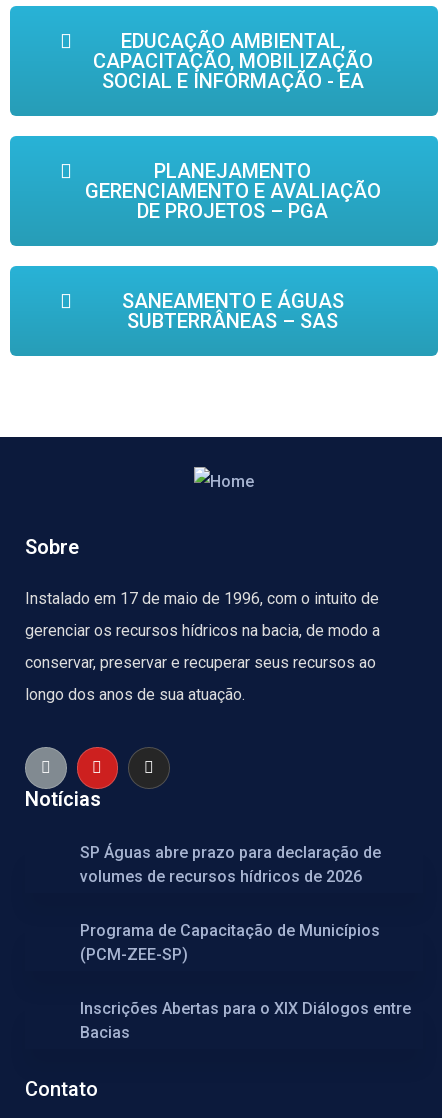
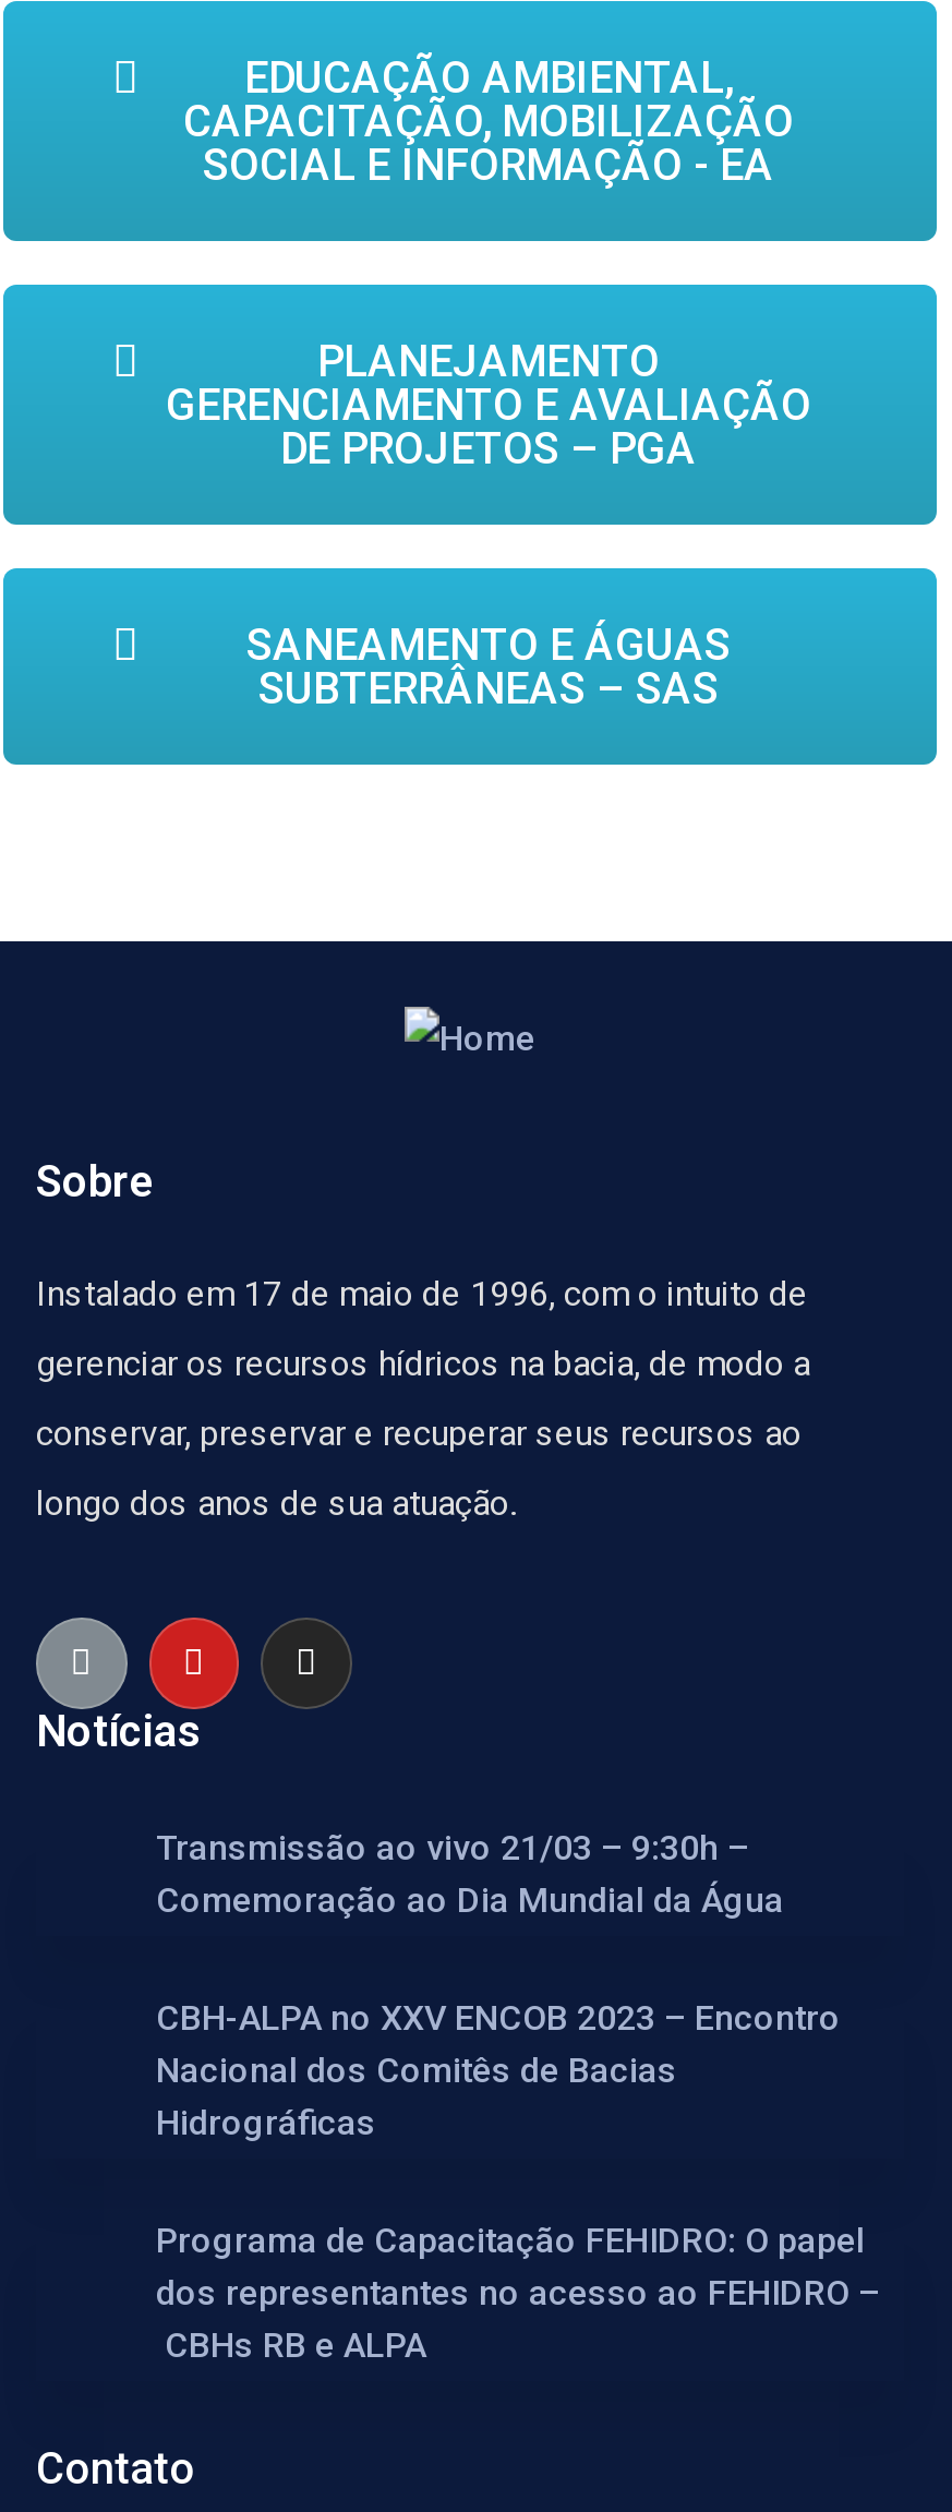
[80,843,381,886] SP Águas abre prazo para declaração de | volumes de recursos hídricos de 2026 -> [156,1827,784,1920] Transmissão ao vivo 21/03 – 9:30h – | Comemoração ao Dia Mundial da Água
[80,921,380,964] Programa de Capacitação de Municípios | (PCM-ZEE-SP) -> [156,1997,841,2143] CBH-ALPA no XXV ENCOB 2023 – Encontro | Nacional dos Comitês de Bacias | Hidrográficas
[80,999,411,1042] Inscrições Abertas para o XIX Diálogos entre | Bacias -> [156,2219,880,2365] Programa de Capacitação FEHIDRO: O papel | dos representantes no acesso ao FEHIDRO – | CBHs RB e ALPA

